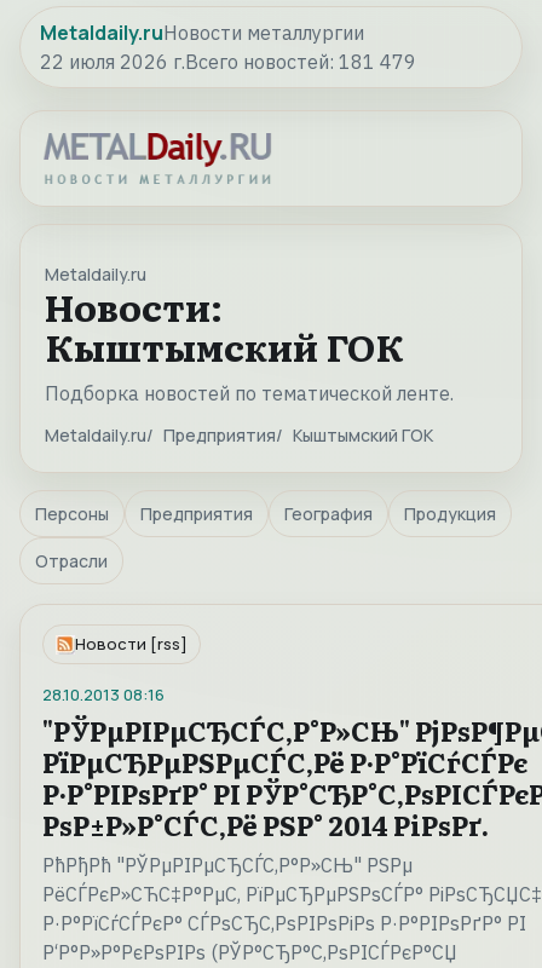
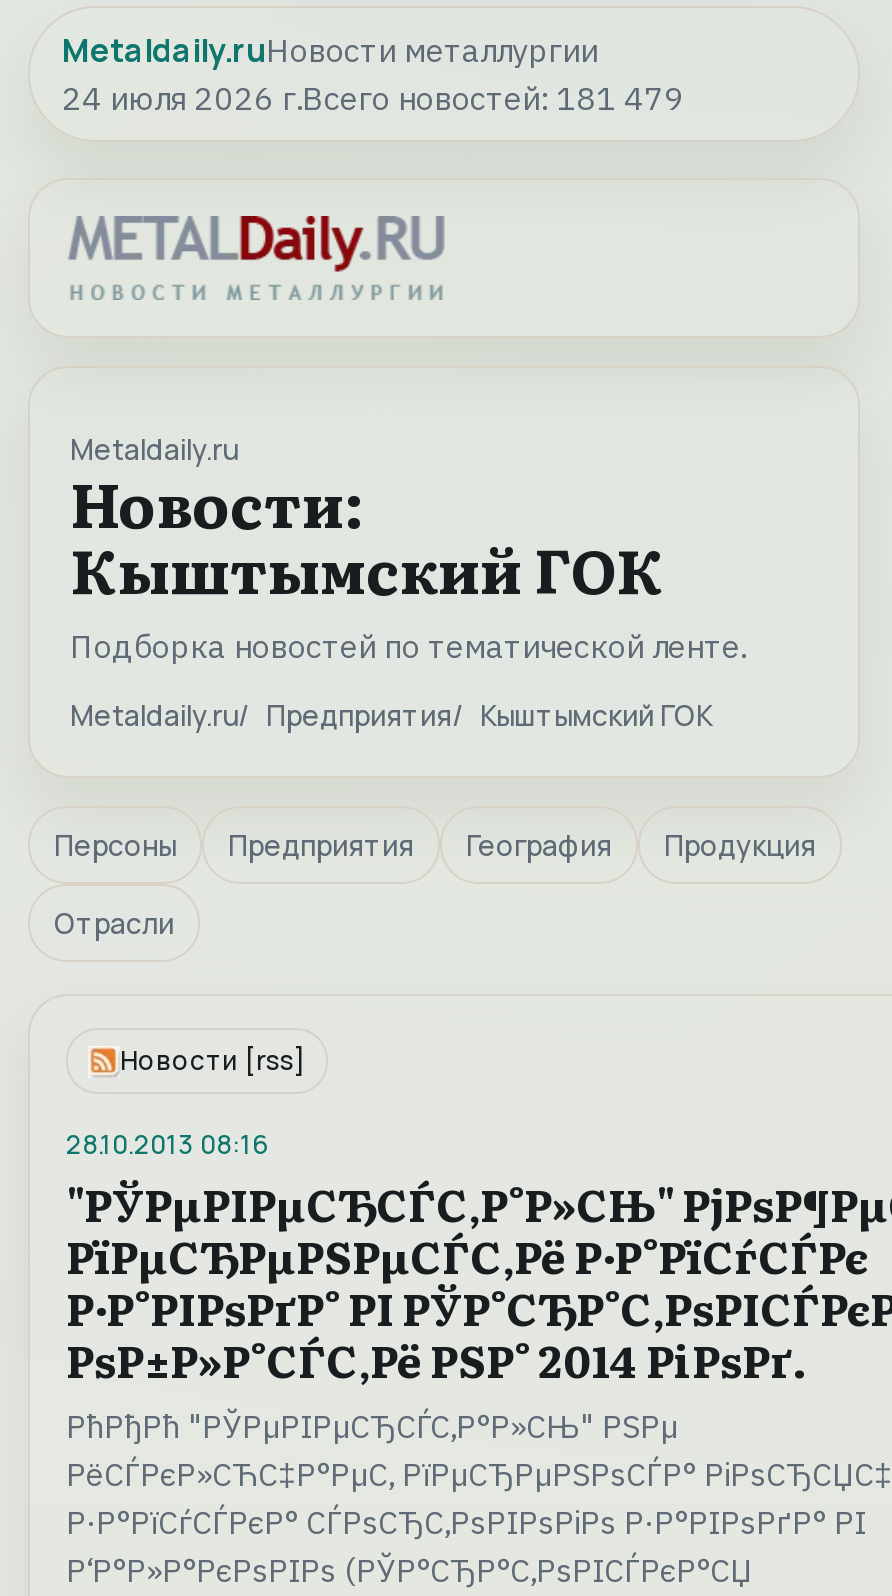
[40,50,416,74] 22 июля 2026 г.Всего новостей: 181 479 -> [62,78,684,118] 24 июля 2026 г.Всего новостей: 181 479

